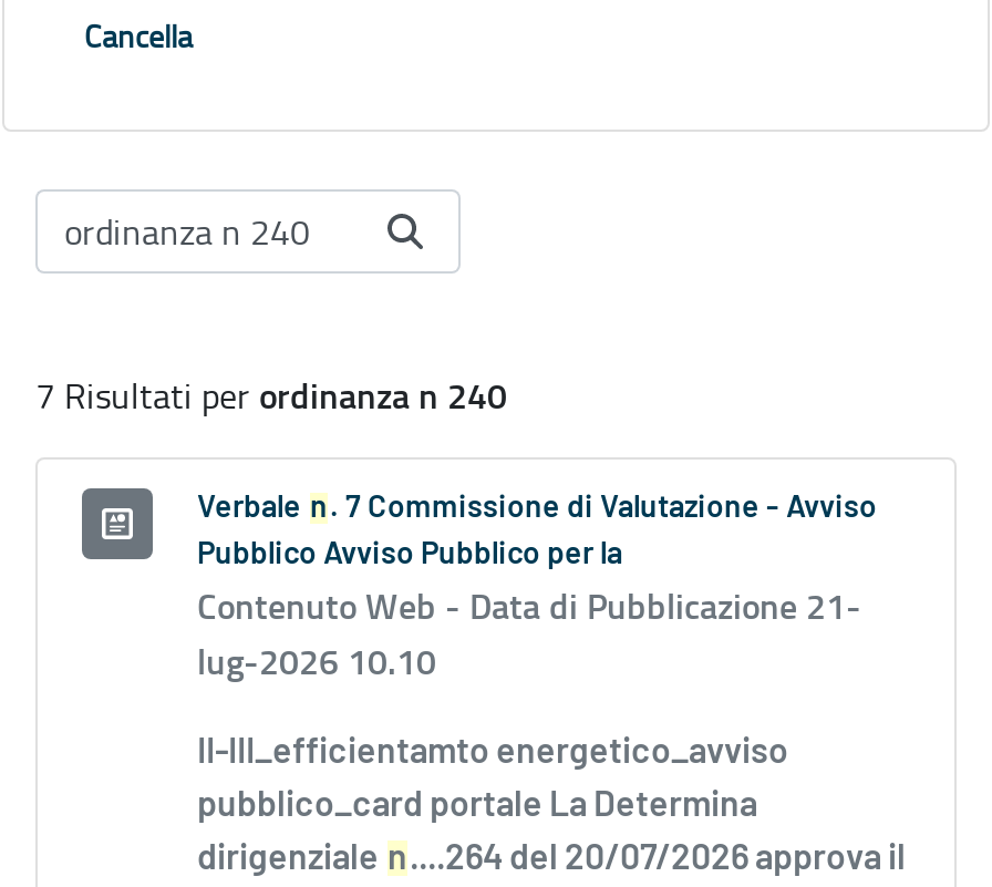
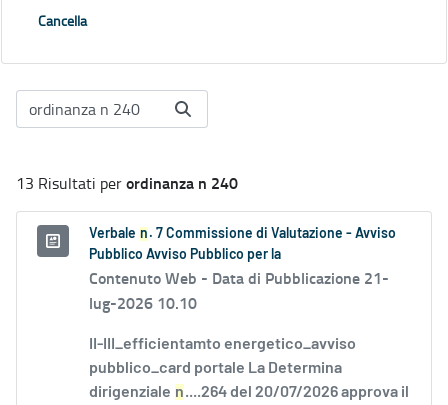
[35,369,507,420] 7 Risultati per ordinanza n 240 -> [16,171,238,194] 13 Risultati per ordinanza n 240

